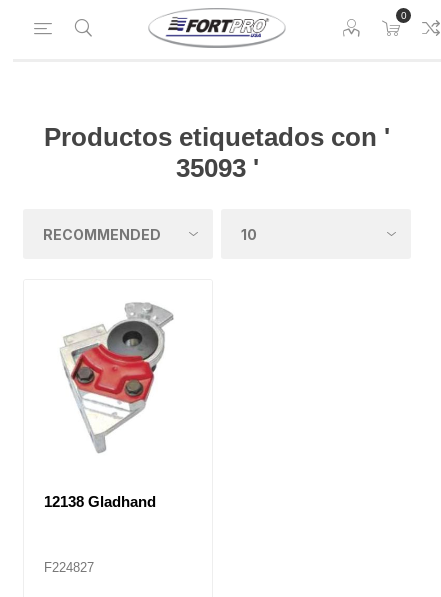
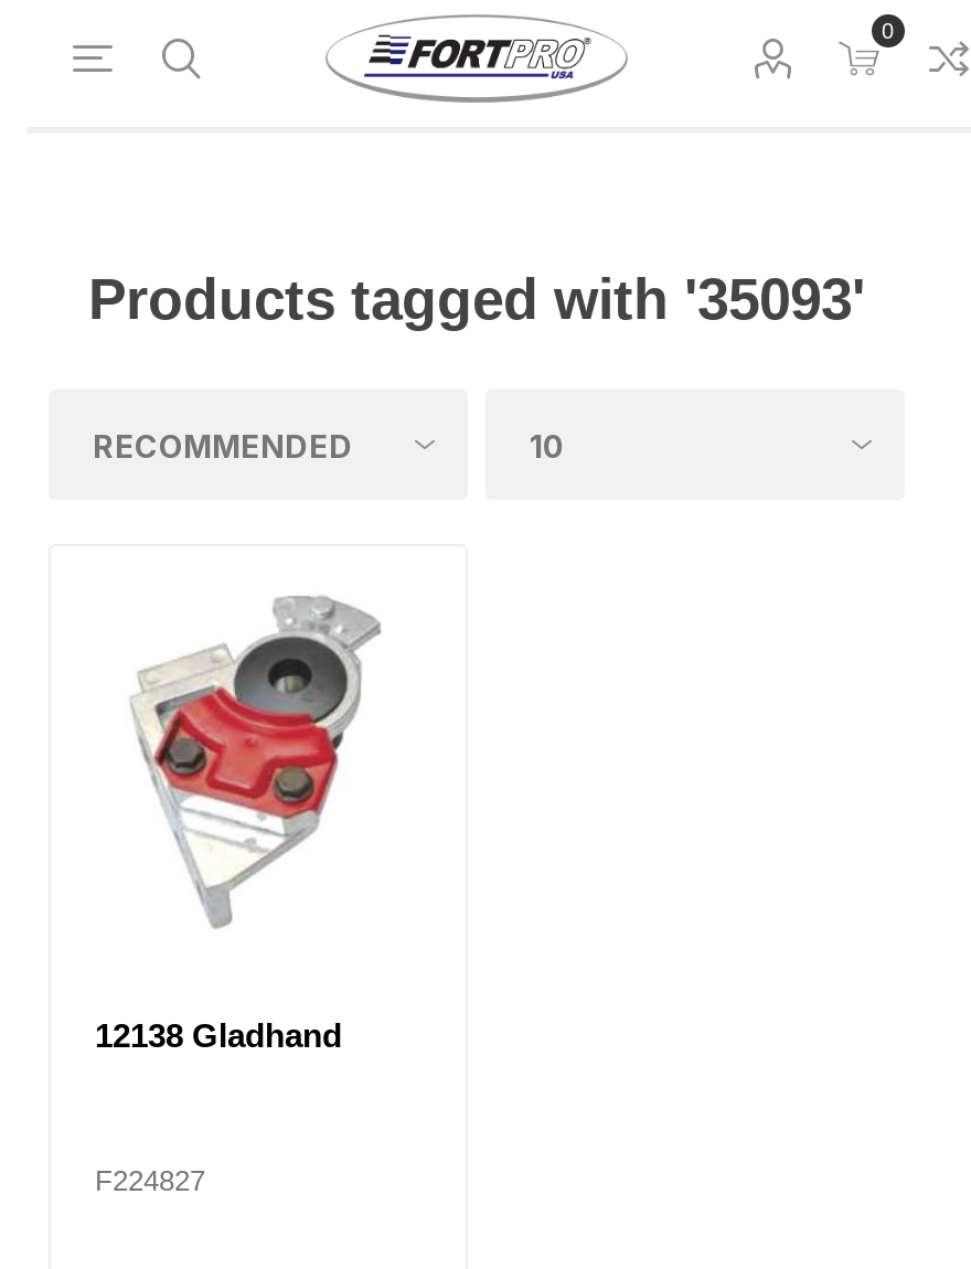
[44,122,390,183] Productos etiquetados con ' | 35093 ' -> [88,266,865,332] Products tagged with '35093'

